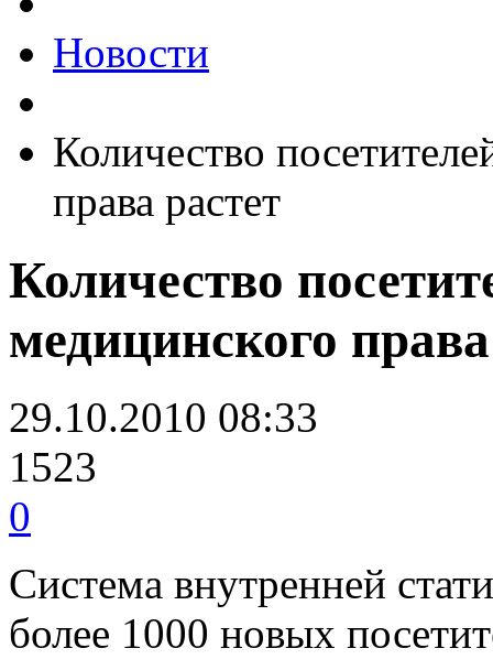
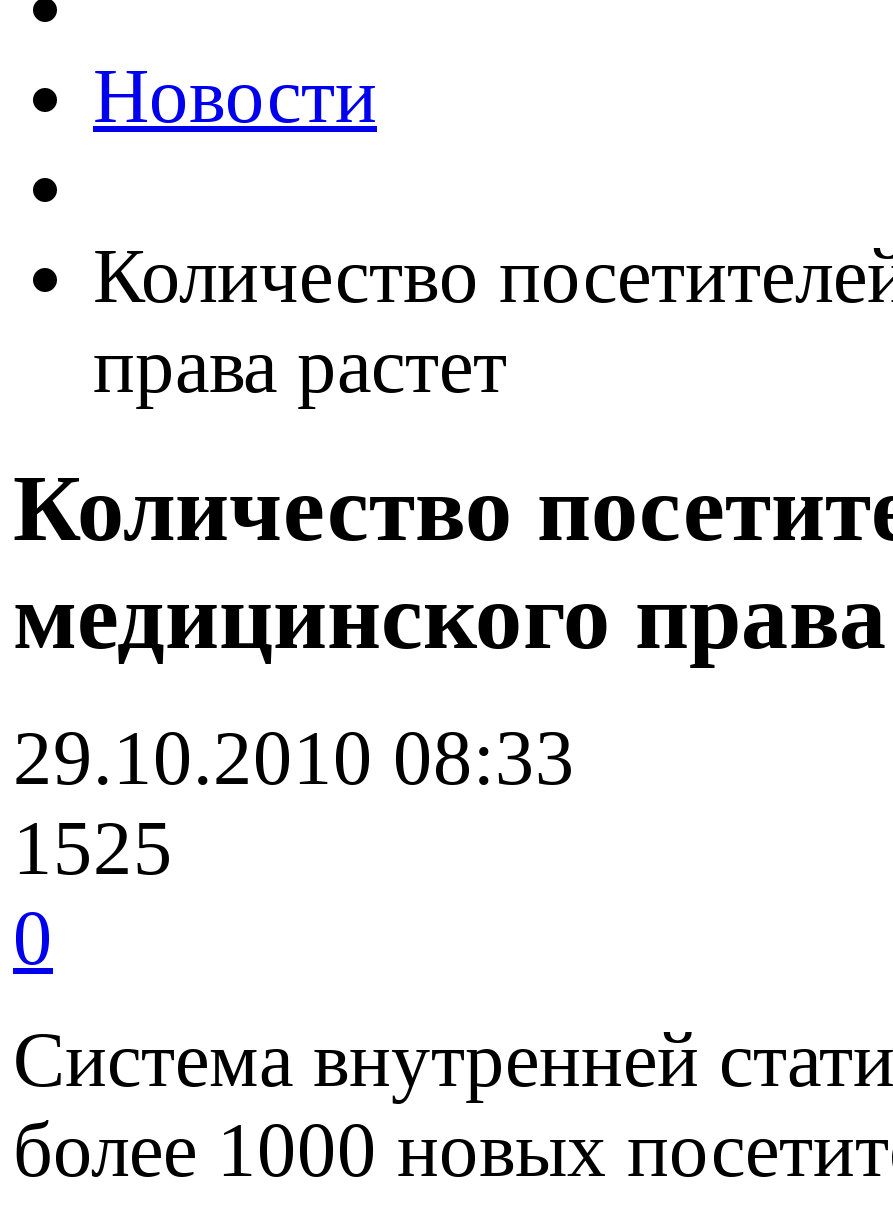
[9,443,97,490] 1523 -> [13,804,173,890] 1525

